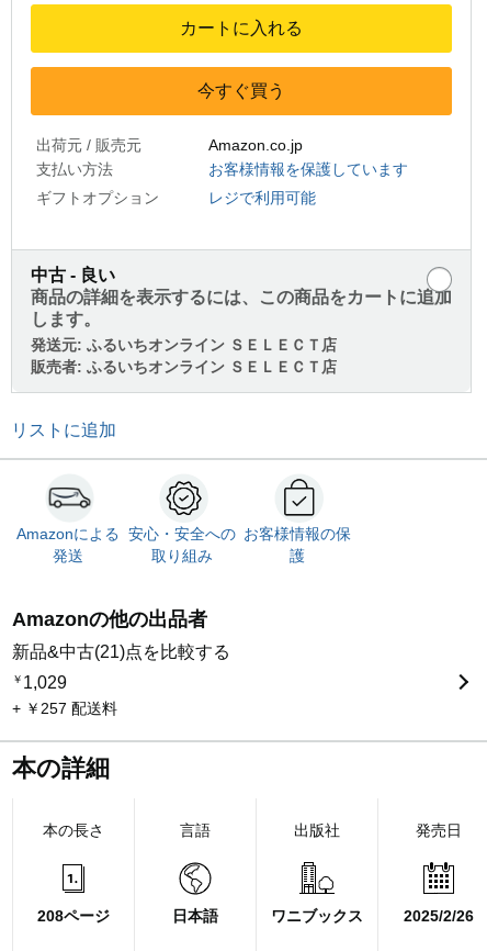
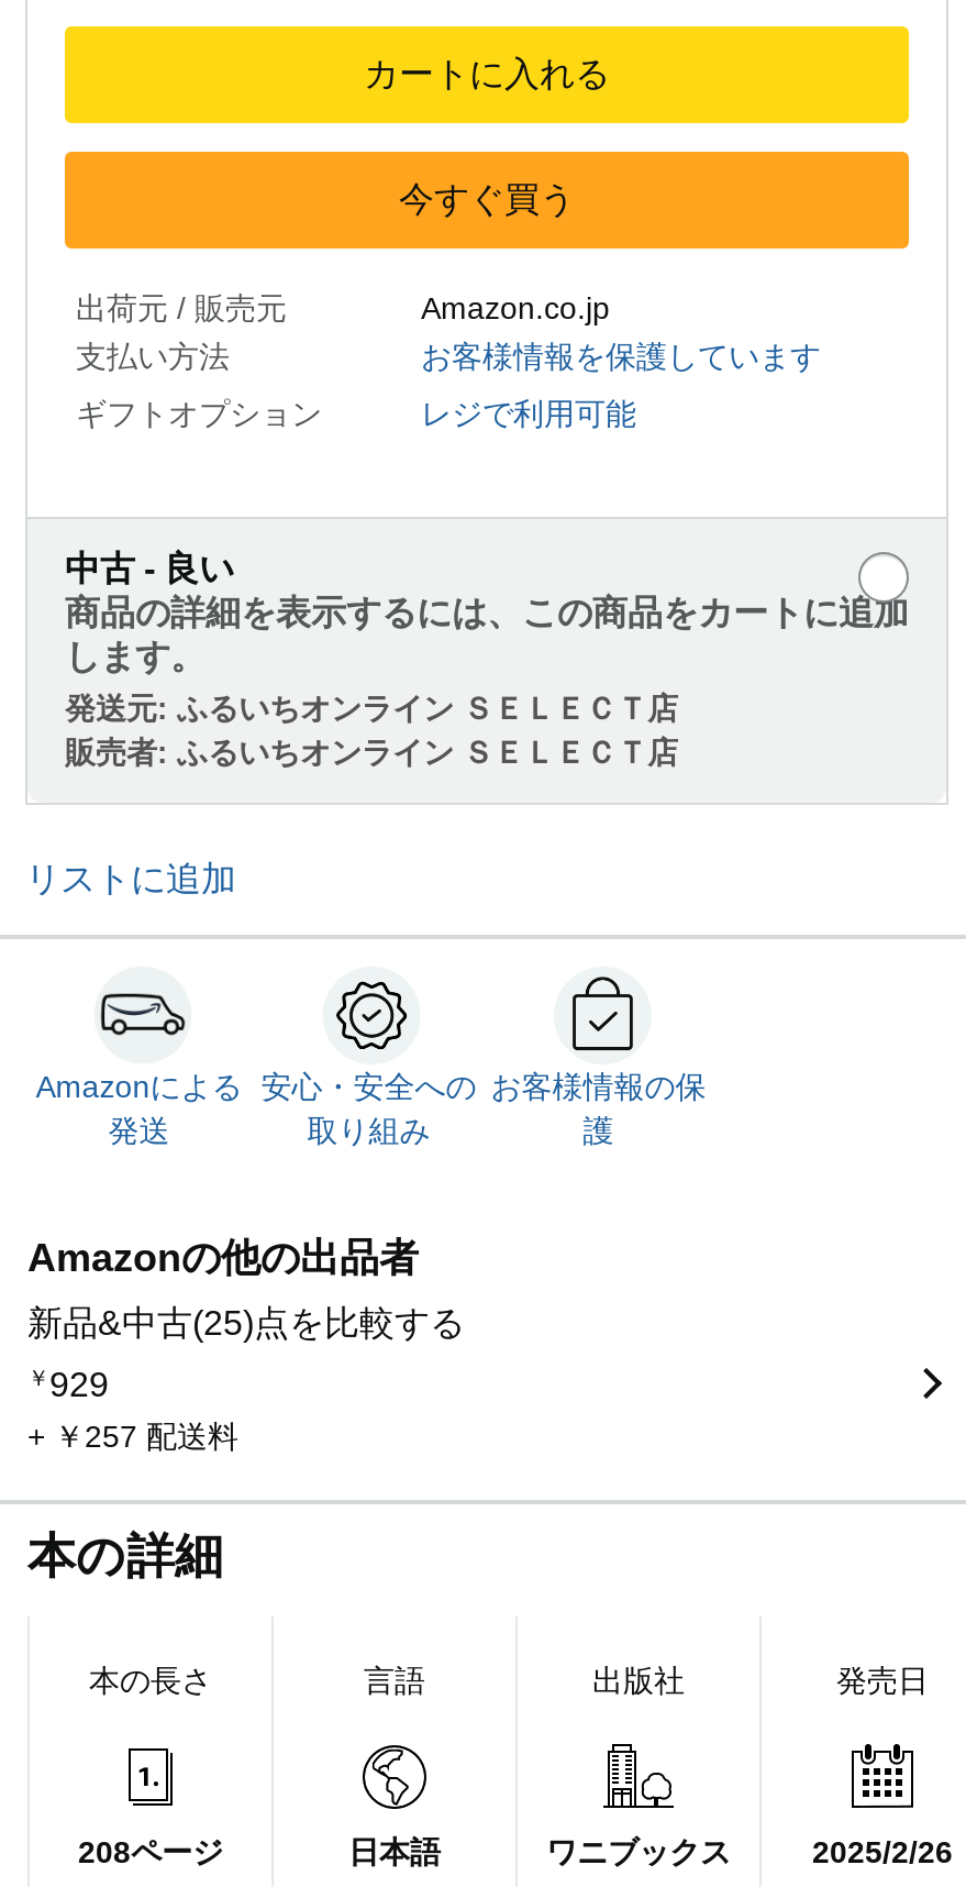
[12,643,230,661] 新品&中古(21)点を比較する -> [27,1305,465,1342] 新品&中古(25)点を比較する
[12,673,67,692] ￥1,029 -> [27,1366,109,1404] ￥929

